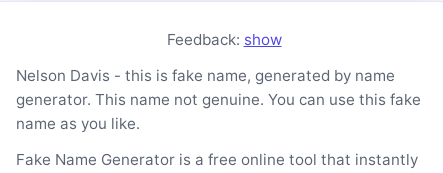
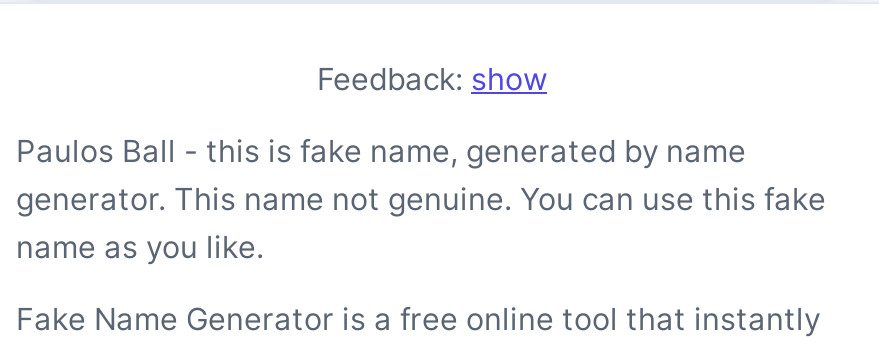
[16,66,395,85] Nelson Davis - this is fake name, generated by name -> [16,132,746,170] Paulos Ball - this is fake name, generated by name

